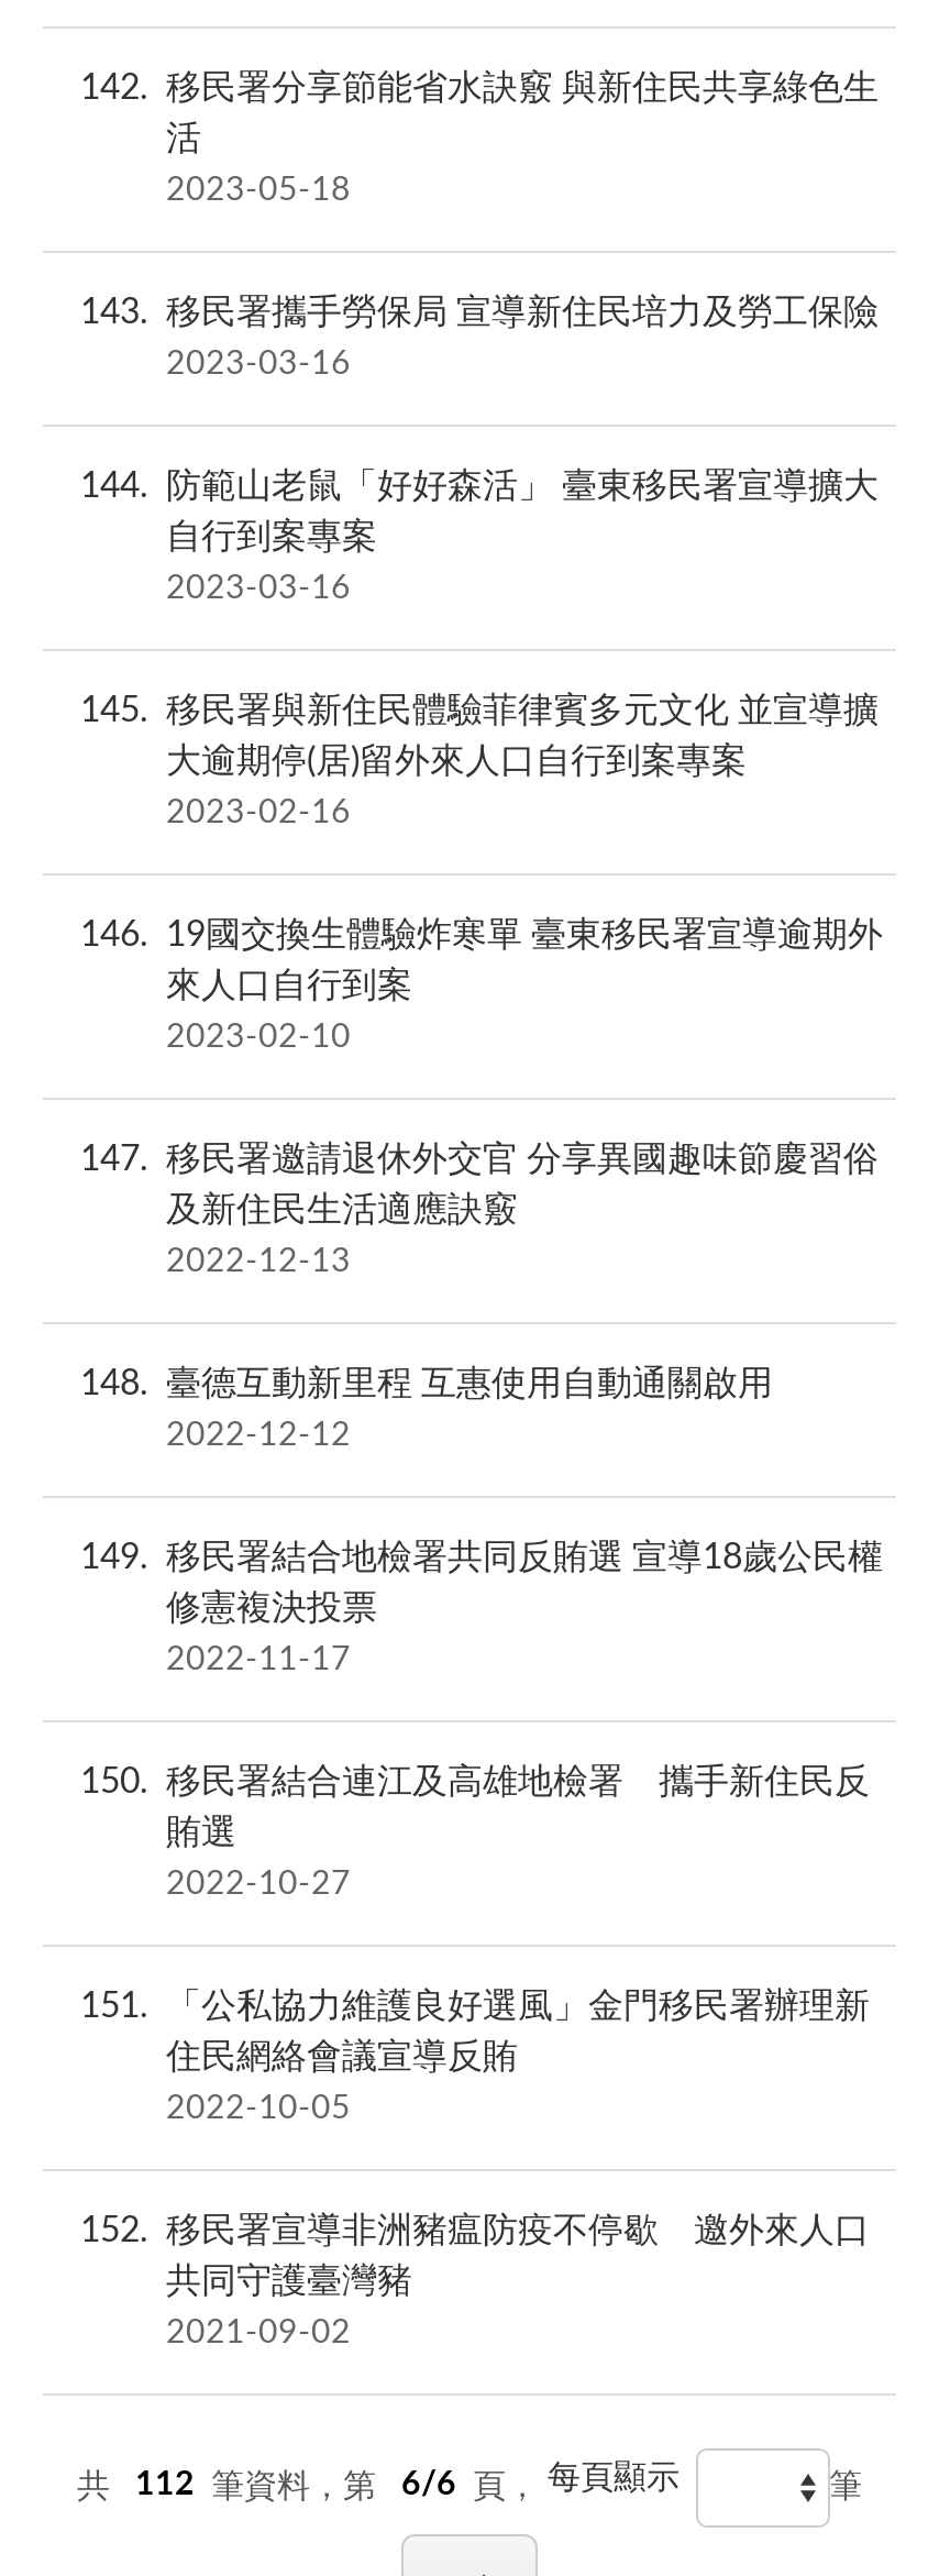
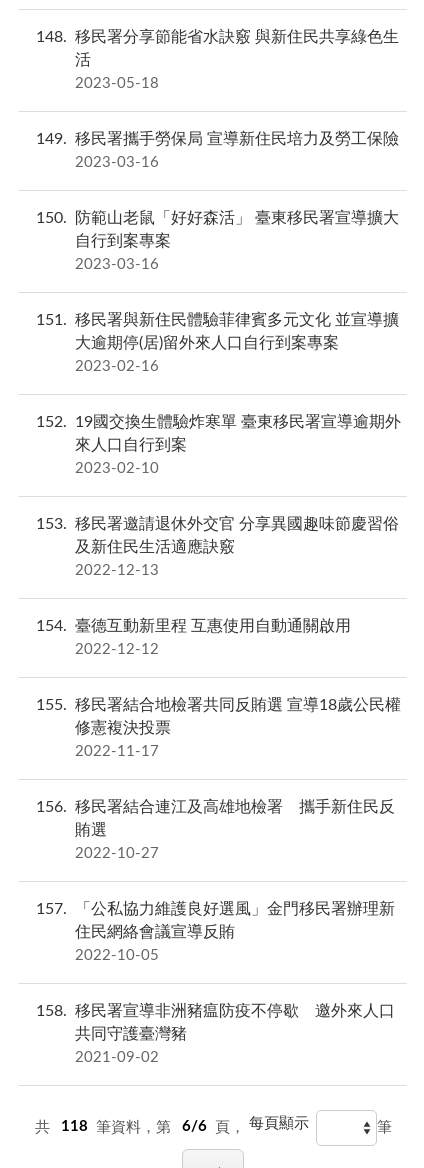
[80,71,879,106] 142 移民署分享節能省水訣竅 與新住民共享綠色生 -> [36,29,399,45] 148 移民署分享節能省水訣竅 與新住民共享綠色生
[80,295,879,330] 143 移民署攜手勞保局 宣導新住民培力及勞工保險 -> [36,131,399,147] 149 移民署攜手勞保局 宣導新住民培力及勞工保險
[80,469,879,504] 144 防範山老鼠「好好森活」 臺東移民署宣導擴大 -> [36,210,399,226] 150 防範山老鼠「好好森活」 臺東移民署宣導擴大
[80,693,879,728] 145 移民署與新住民體驗菲律賓多元文化 並宣導擴 -> [36,312,399,328] 151 移民署與新住民體驗菲律賓多元文化 並宣導擴
[80,918,883,953] 146 19國交換生體驗炸寒單 臺東移民署宣導逾期外 -> [36,414,401,430] 152 19國交換生體驗炸寒單 臺東移民署宣導逾期外
[80,1142,879,1177] 147 移民署邀請退休外交官 分享異國趣味節慶習俗 -> [36,516,399,532] 153 移民署邀請退休外交官 分享異國趣味節慶習俗
[80,1366,773,1402] 148 臺德互動新里程 互惠使用自動通關啟用 -> [36,618,351,634] 154 臺德互動新里程 互惠使用自動通關啟用
[80,1540,883,1575] 149 移民署結合地檢署共同反賄選 宣導18歲公民權 -> [36,697,401,713] 155 移民署結合地檢署共同反賄選 宣導18歲公民權
[80,1764,870,1800] 150 移民署結合連江及高雄地檢署 攜手新住民反 -> [36,799,395,815] 156 移民署結合連江及高雄地檢署 攜手新住民反
[80,1989,870,2024] 151 「公私協力維護良好選風」金門移民署辦理新 -> [36,901,395,917] 157 「公私協力維護良好選風」金門移民署辦理新
[80,2213,870,2248] 152 移民署宣導非洲豬瘟防疫不停歇 邀外來人口 -> [36,1003,395,1019] 158 移民署宣導非洲豬瘟防疫不停歇 邀外來人口
[77,2462,680,2502] 共 112 筆資料，第 6/6 頁，每頁顯示 -> [34,1116,308,1134] 共 118 筆資料，第 6/6 頁，每頁顯示

